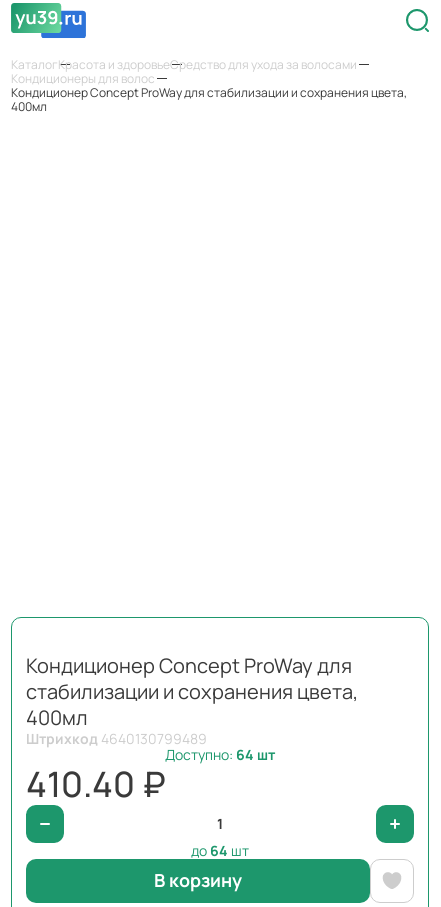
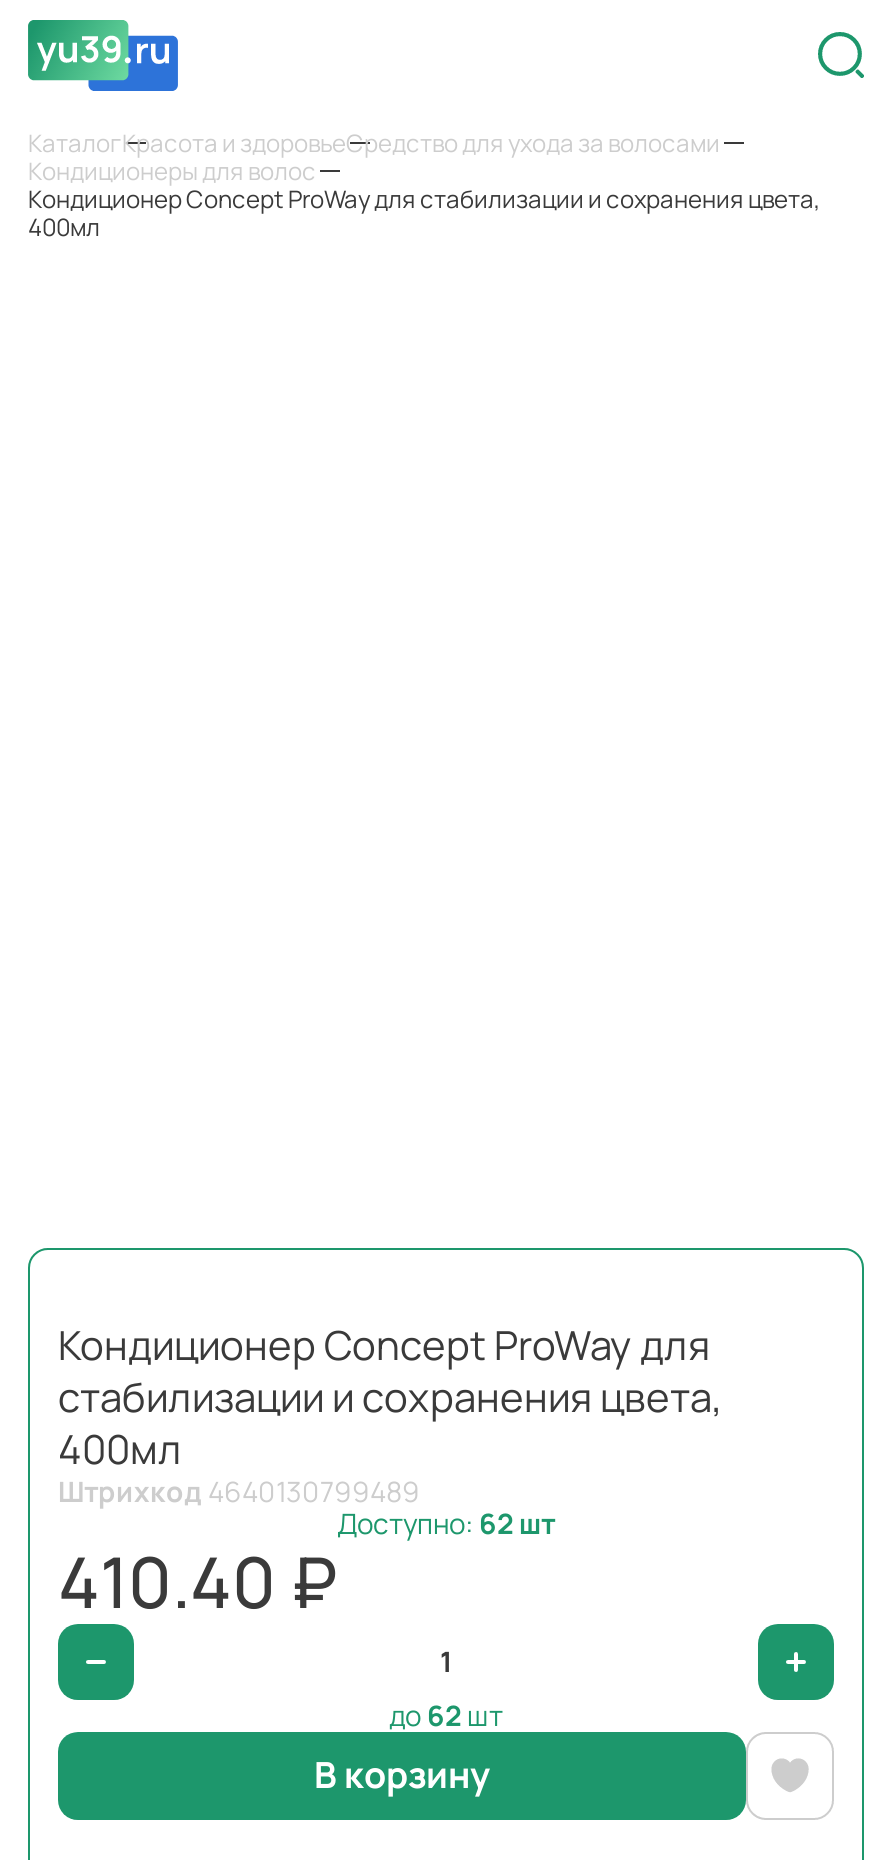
[165,745,275,764] Доступно: 64 шт -> [337,1504,555,1542] Доступно: 62 шт
[191,841,249,860] до 64 шт -> [389,1696,503,1734] до 62 шт

